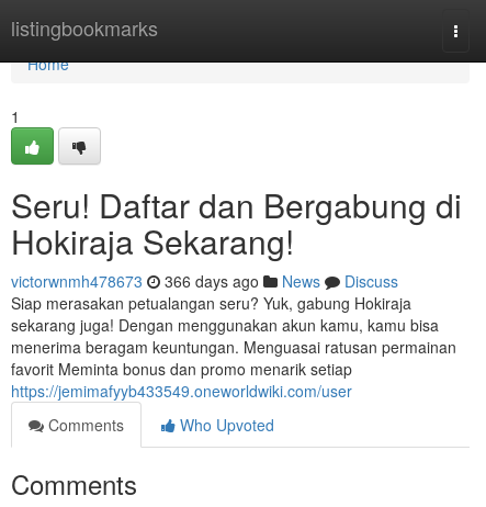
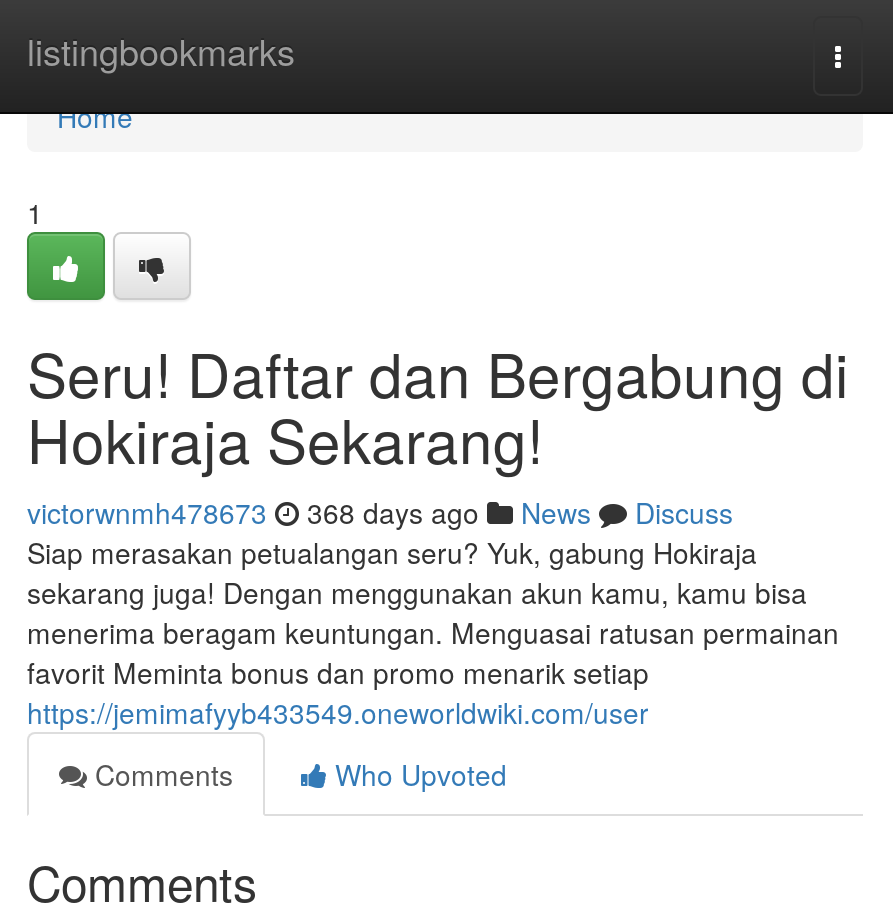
[11,270,398,292] victorwnmh478673 366 days ago News Discuss -> [27,492,733,532] victorwnmh478673 368 days ago News Discuss

